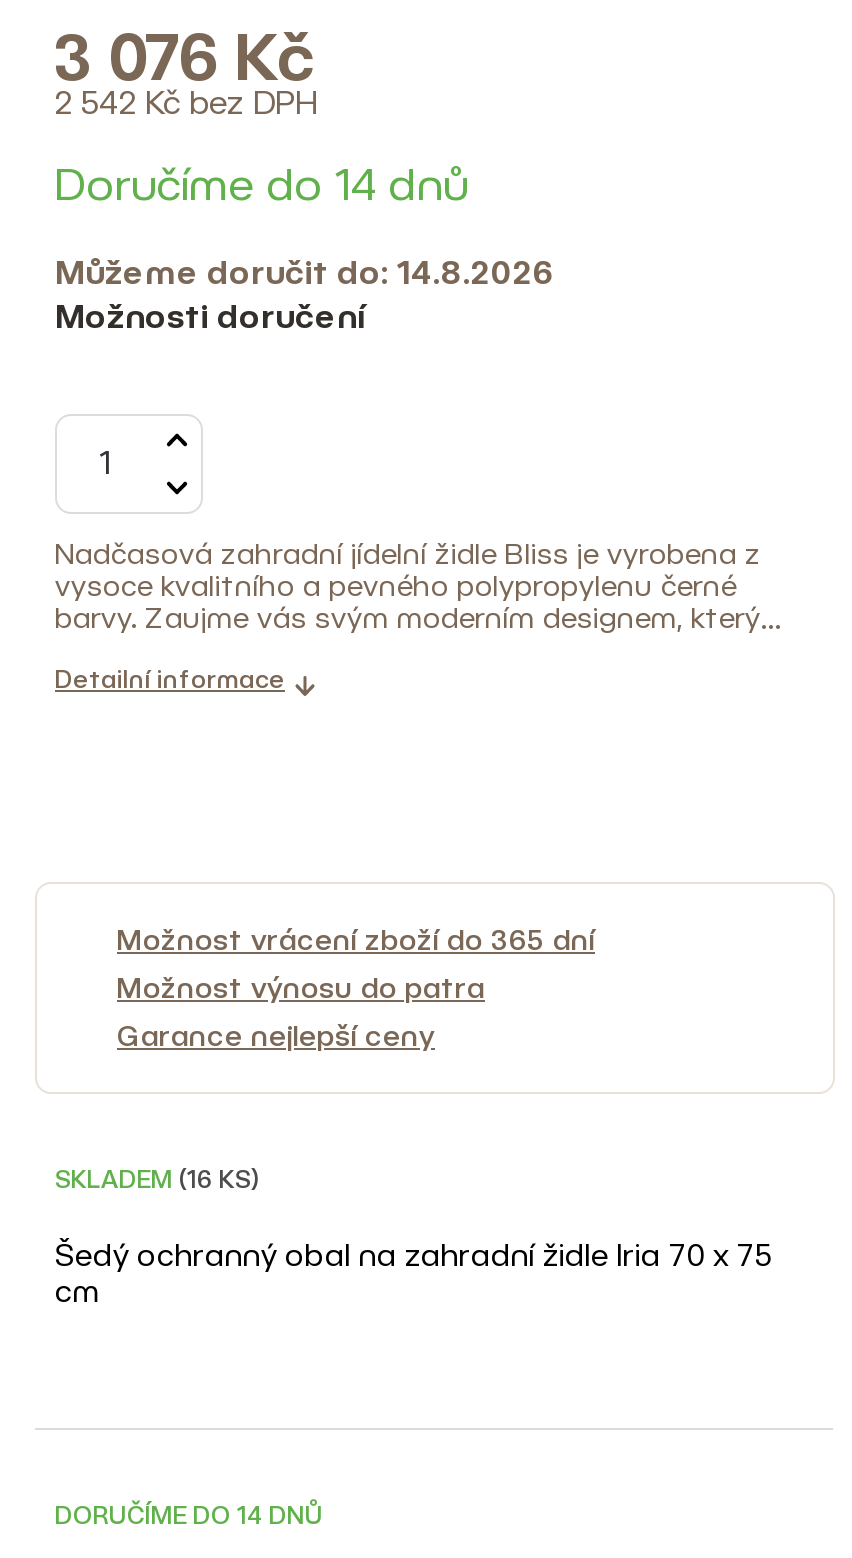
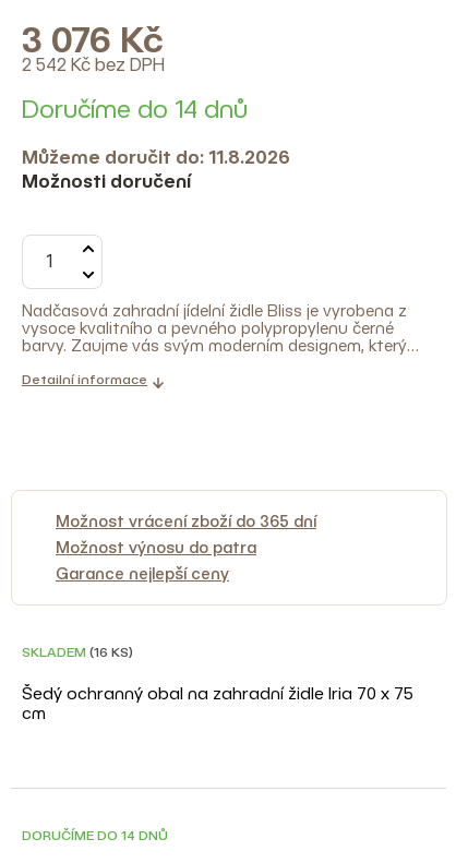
[55,253,555,293] Můžeme doručit do: 14.8.2026 -> [22,147,290,168] Můžeme doručit do: 11.8.2026

